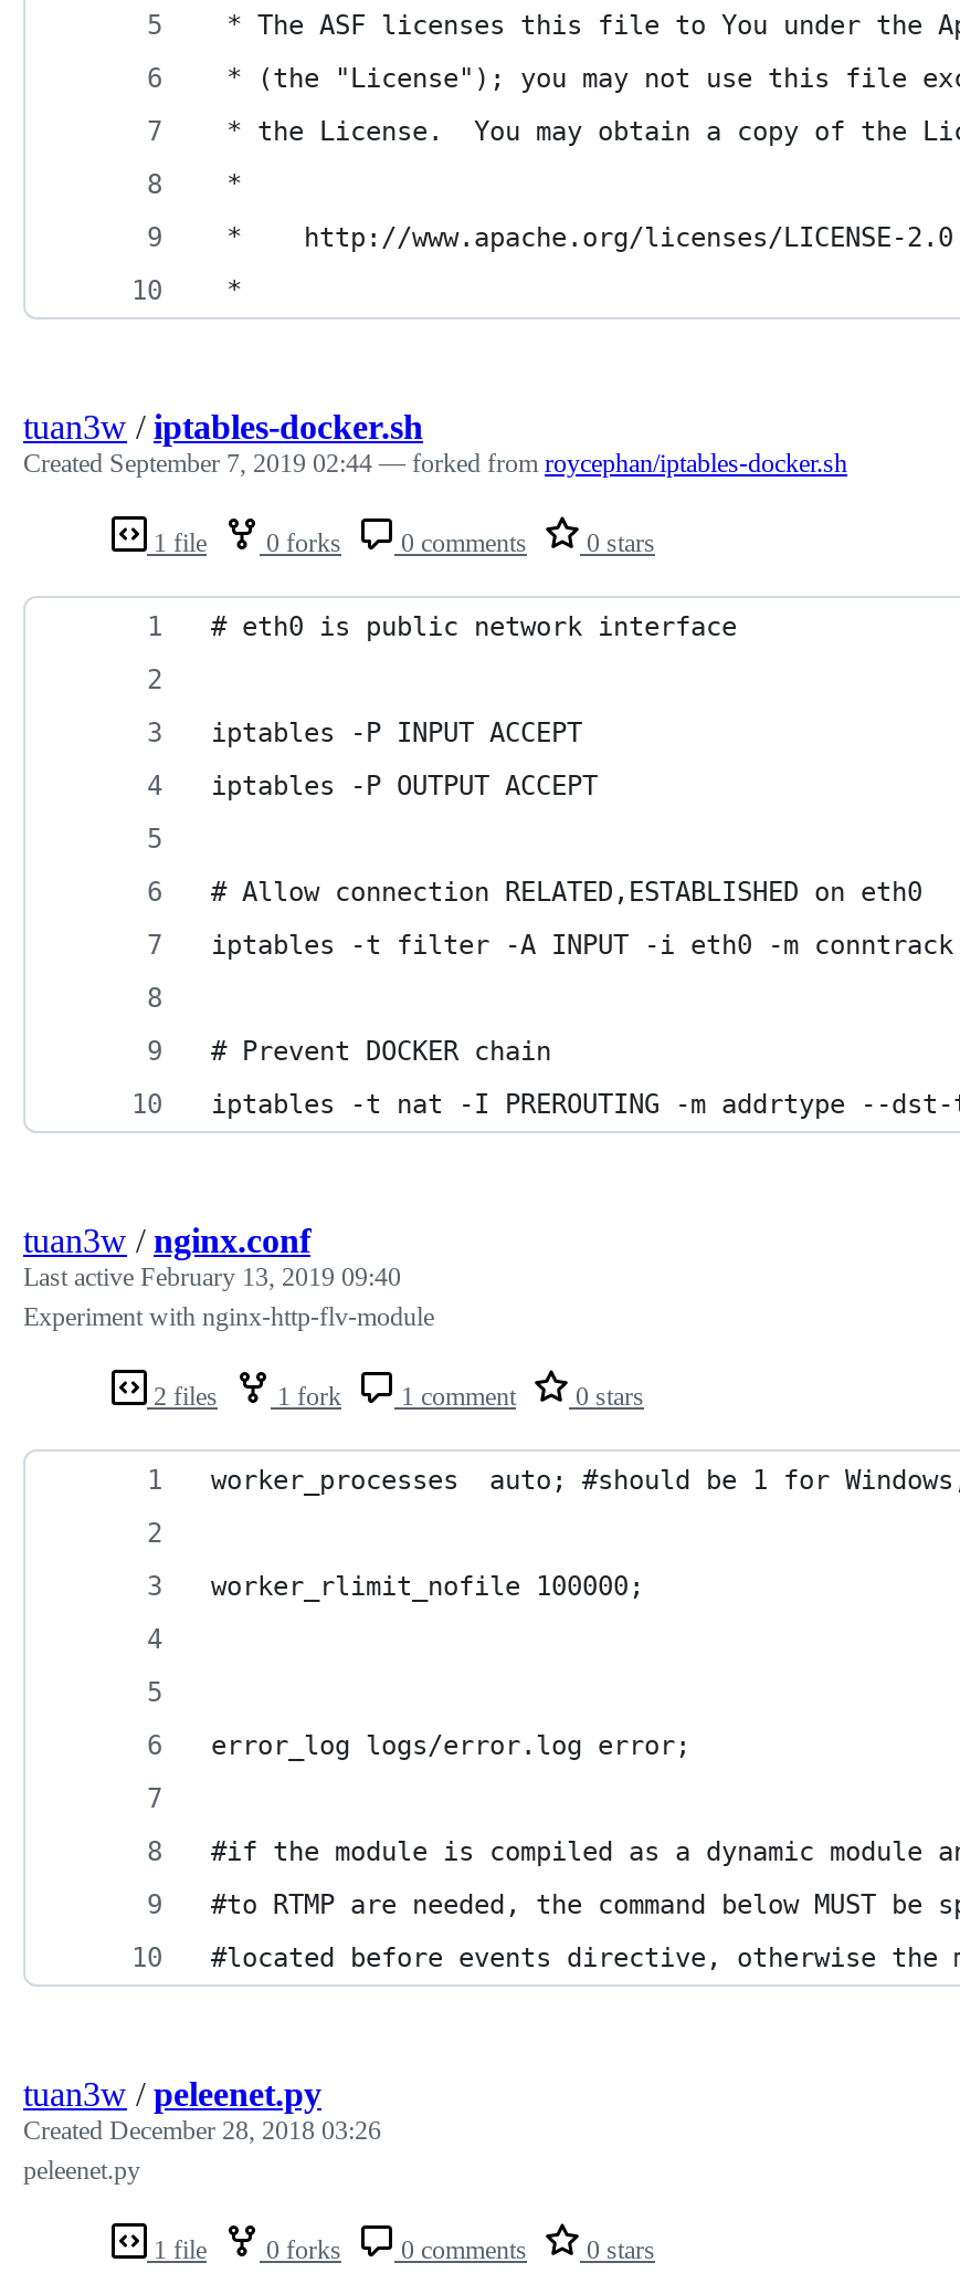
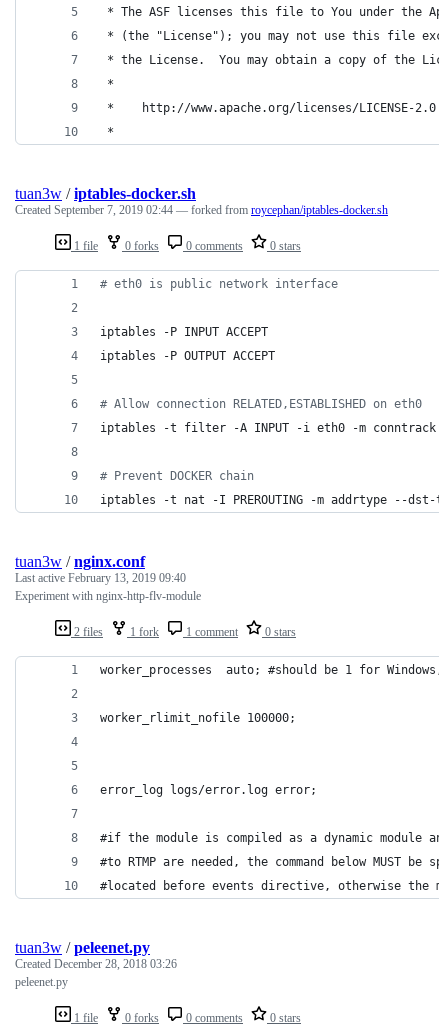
[211,612,737,643] # eth0 is public network interface -> [100,277,338,291] #eth0 is public network interface
[211,877,922,908] # Allow connection RELATED,ESTABLISHED on eth0 -> [100,397,422,411] #Allow connection RELATED,ESTABLISHED on eth0
[211,1036,551,1067] # Prevent DOCKER chain -> [100,469,254,483] #Prevent DOCKER chain

